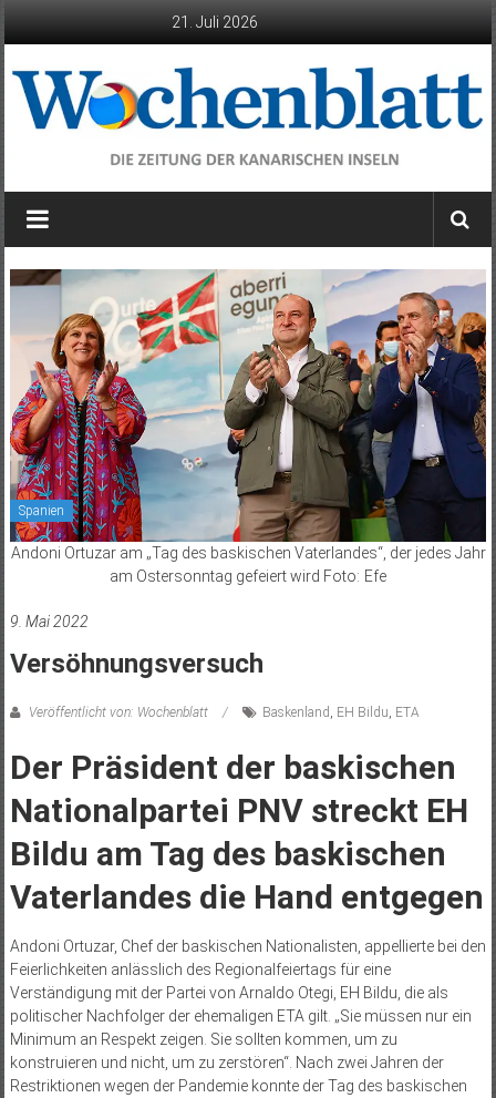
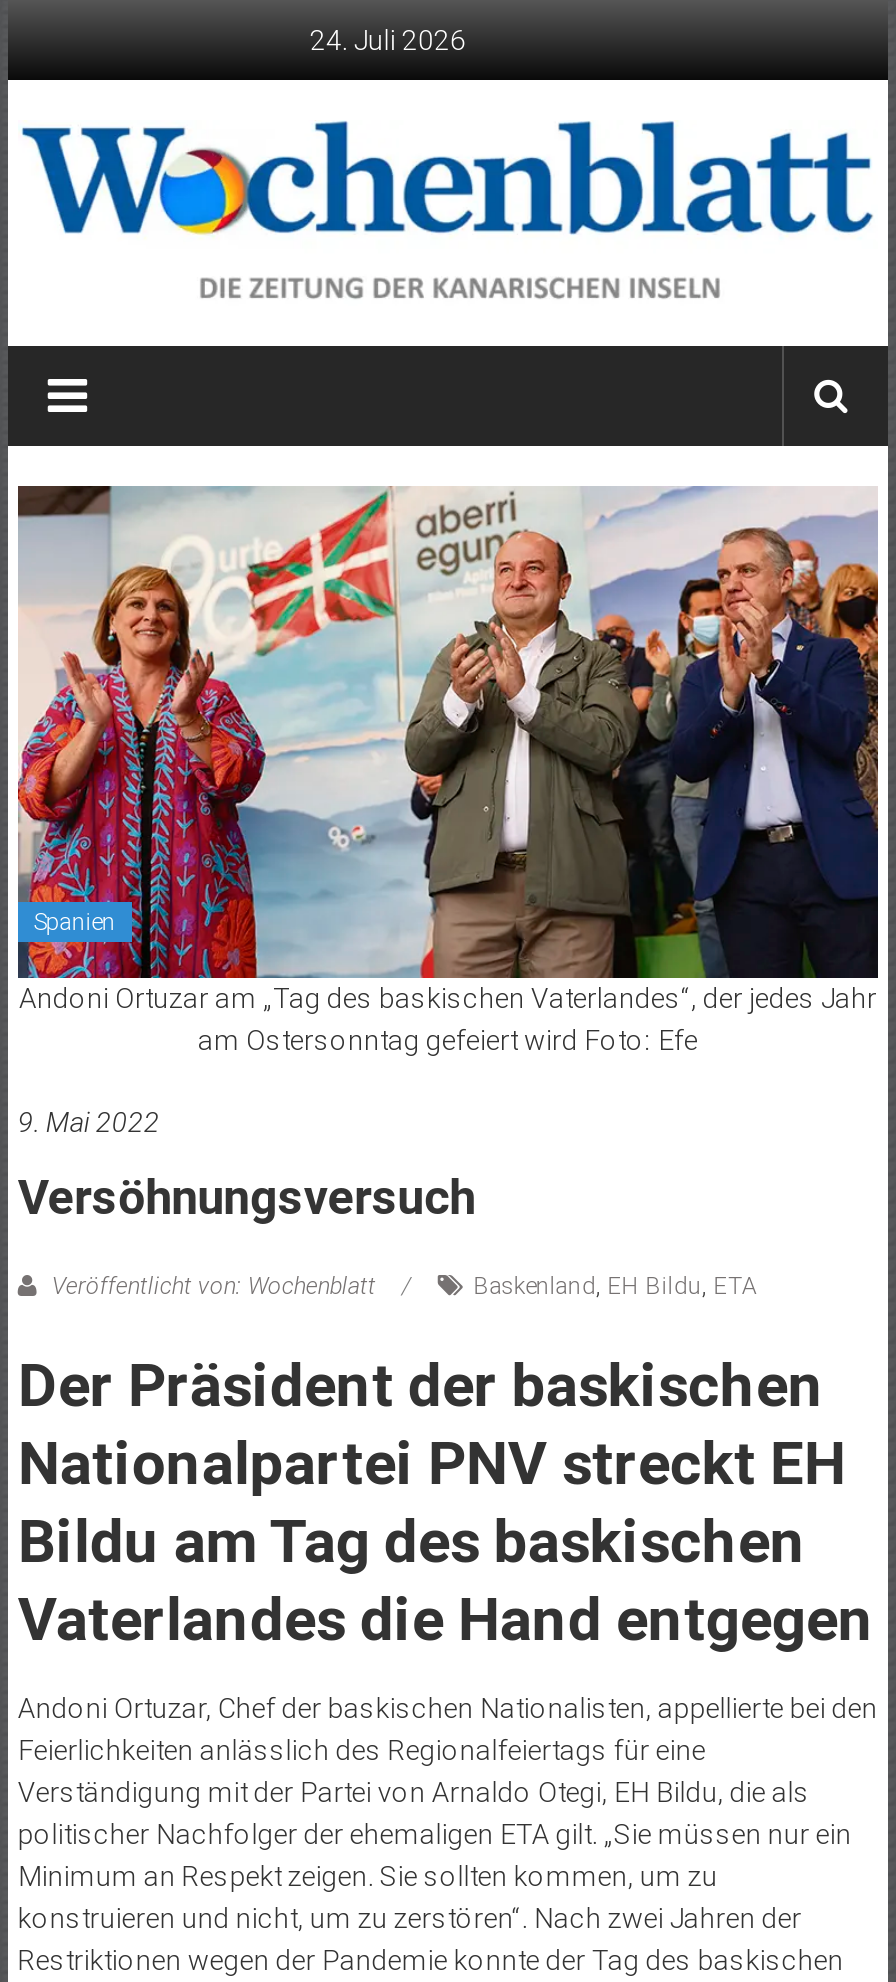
[171,13,258,31] 21. Juli 2026 -> [310,24,466,56] 24. Juli 2026

